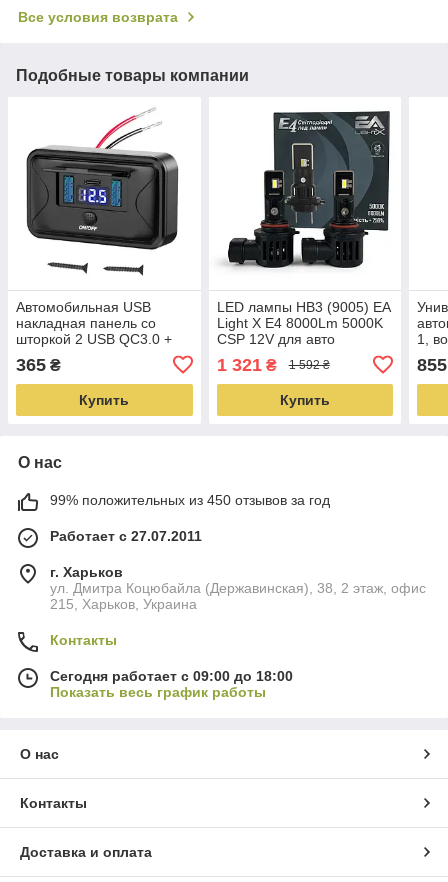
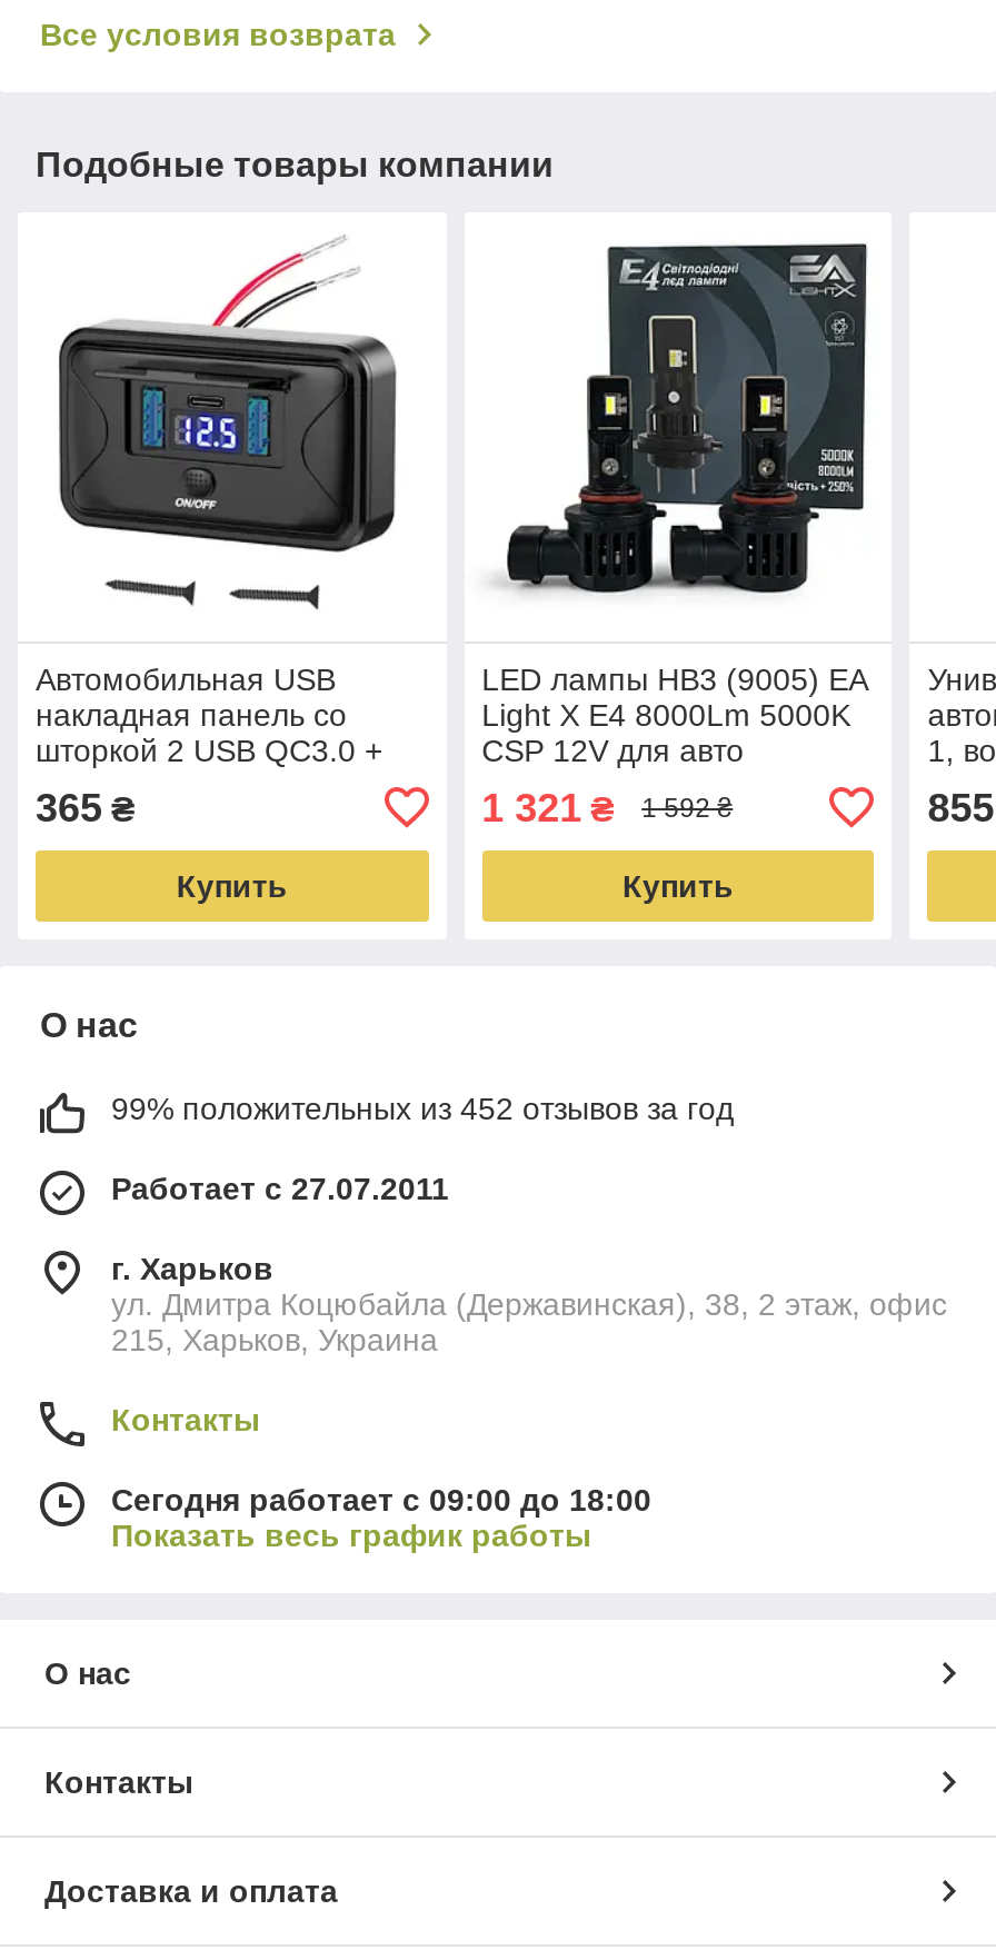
[50,492,330,508] 99% положительных из 450 отзывов за год -> [111,1090,734,1126] 99% положительных из 452 отзывов за год

